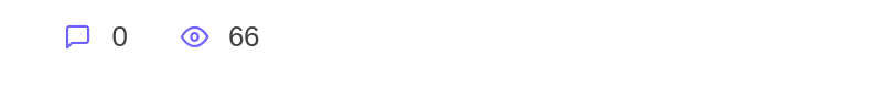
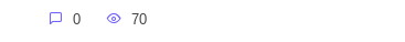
[228,20,259,54] 66 -> [131,11,146,27] 70

